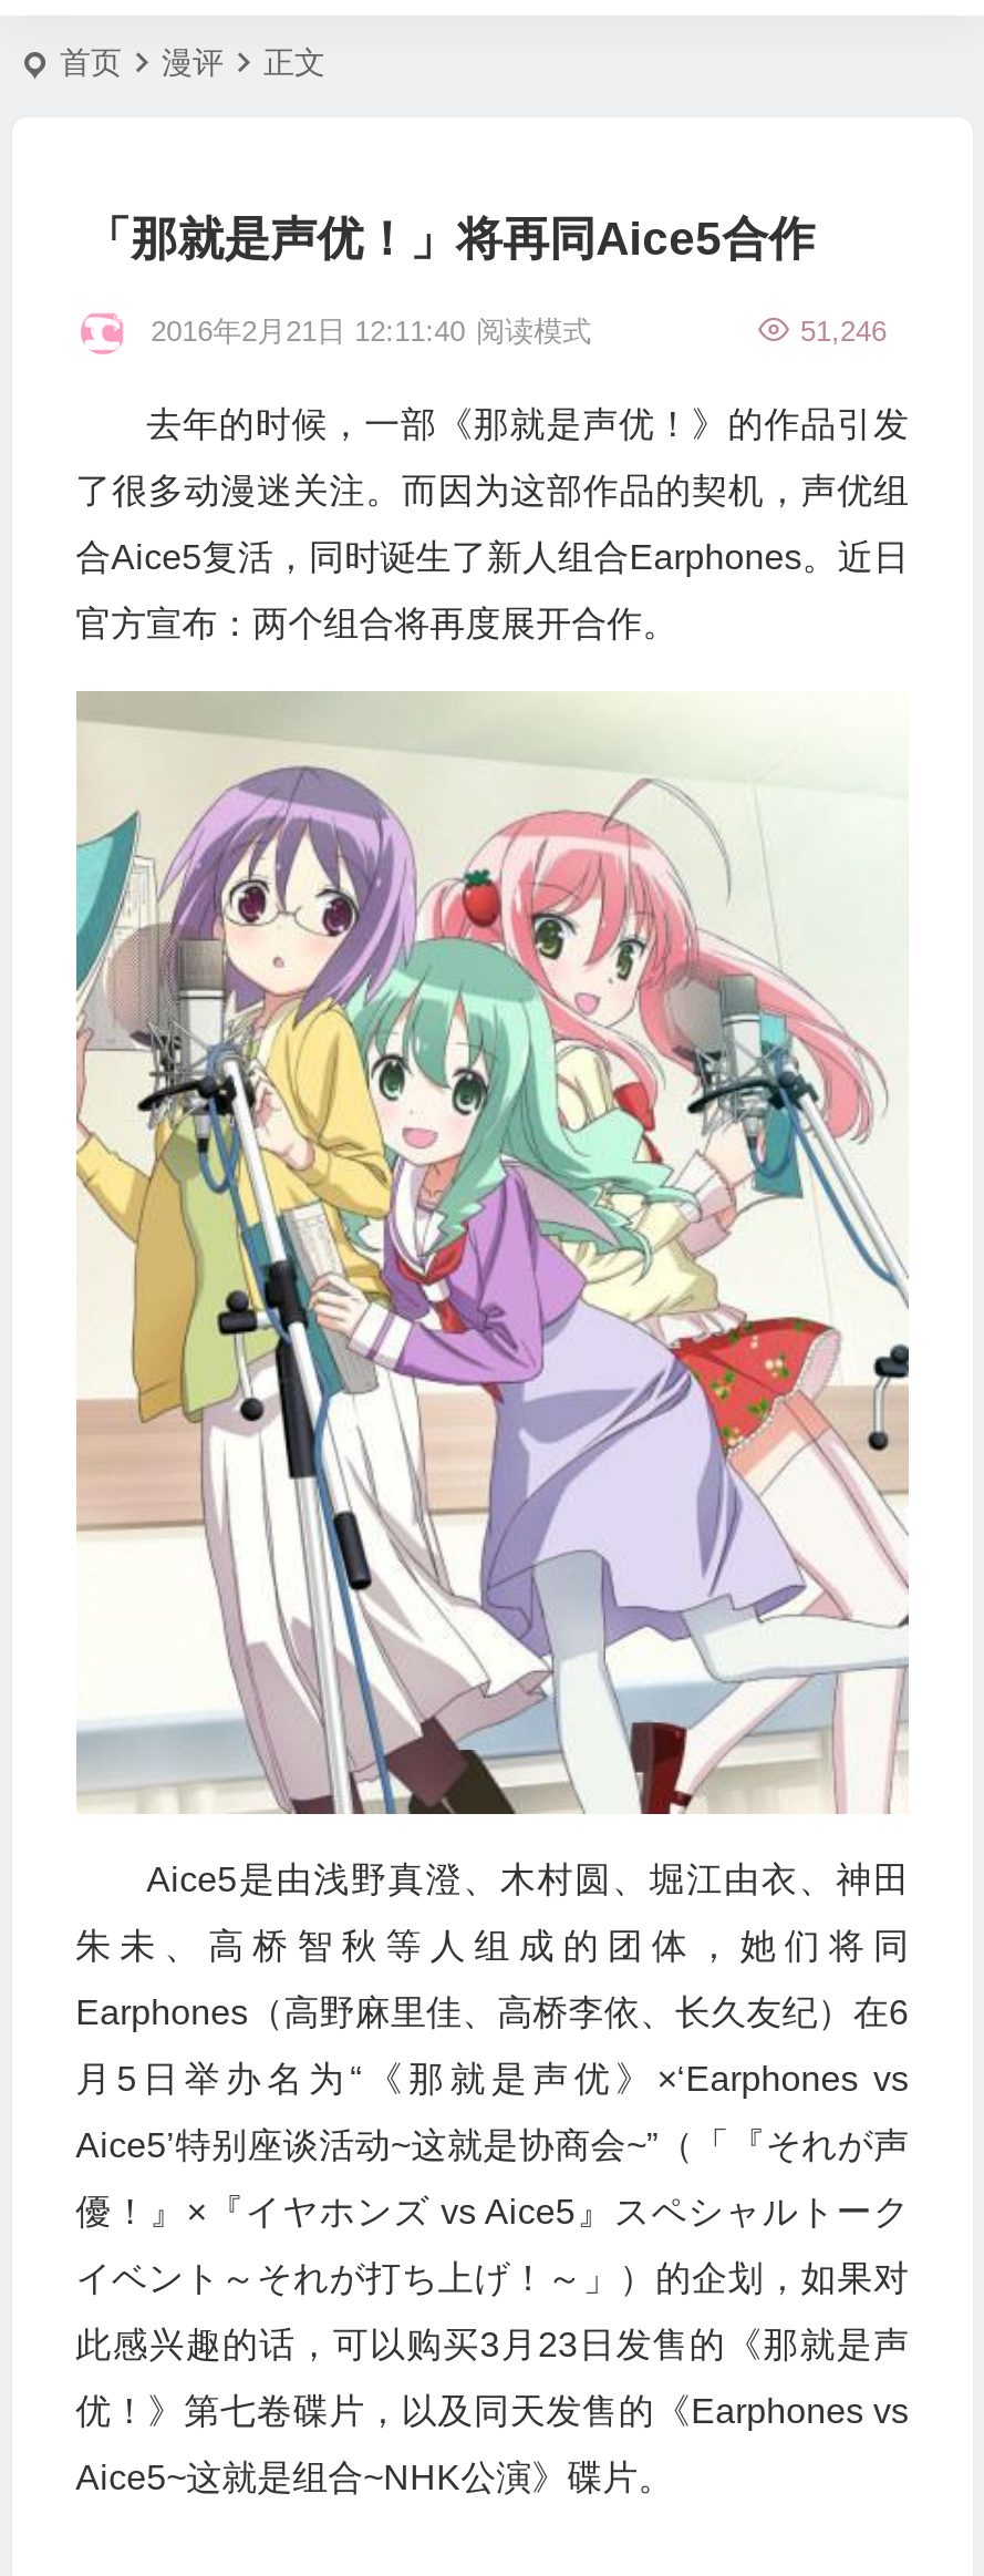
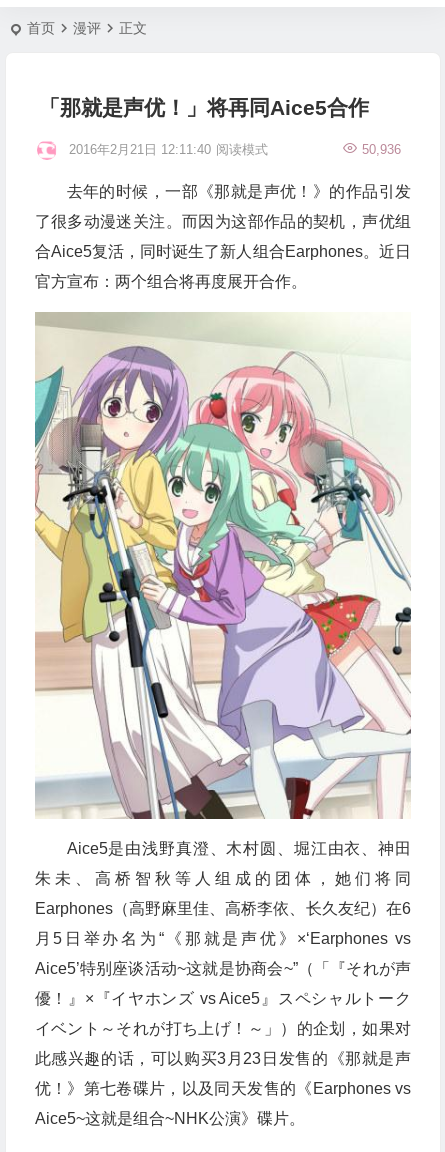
[800,315,887,348] 51,246 -> [362,142,401,157] 50,936

